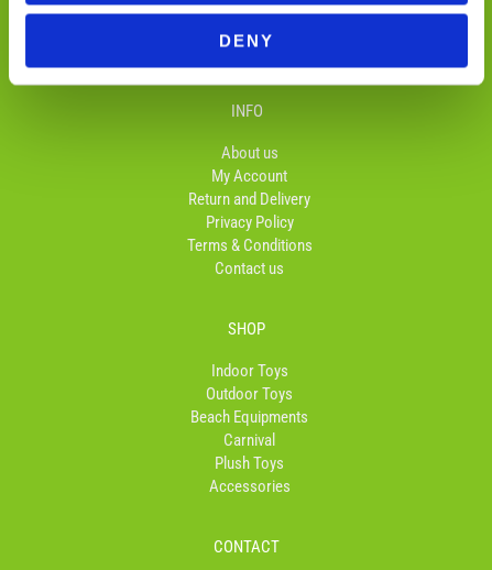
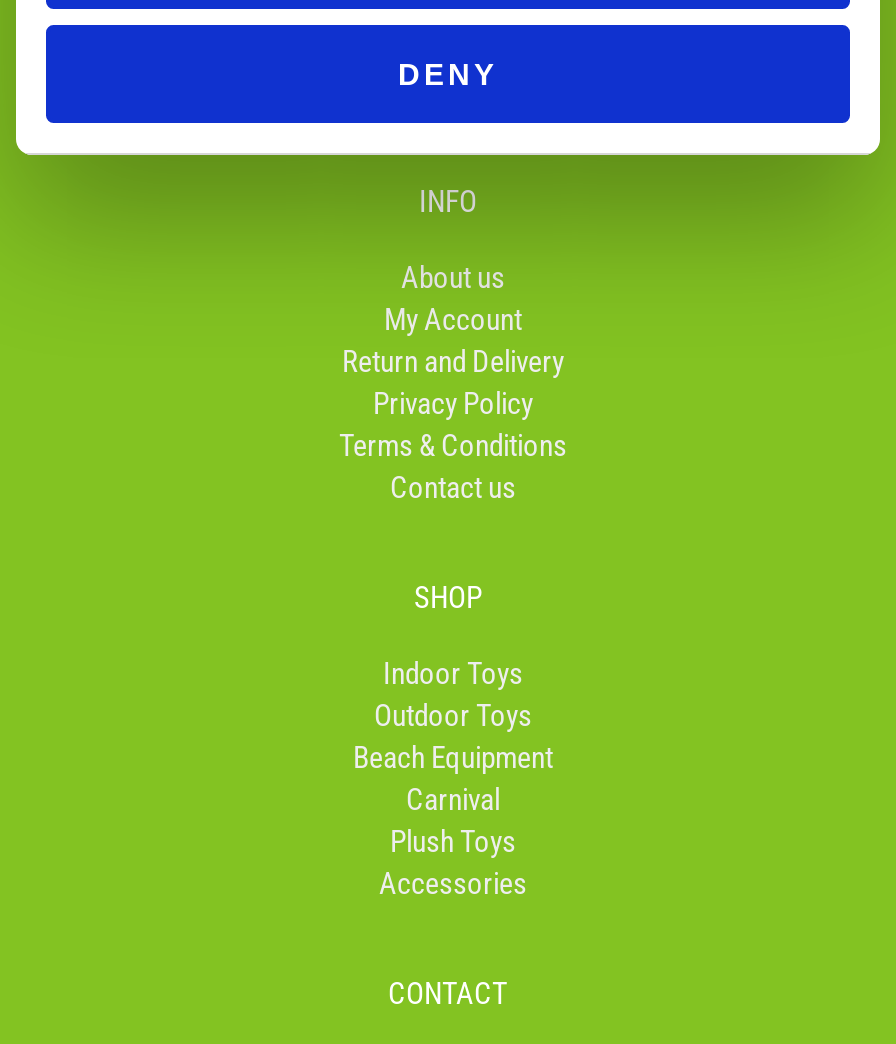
[190,407,308,427] Beach Equipments -> [353,740,553,776] Beach Equipment

